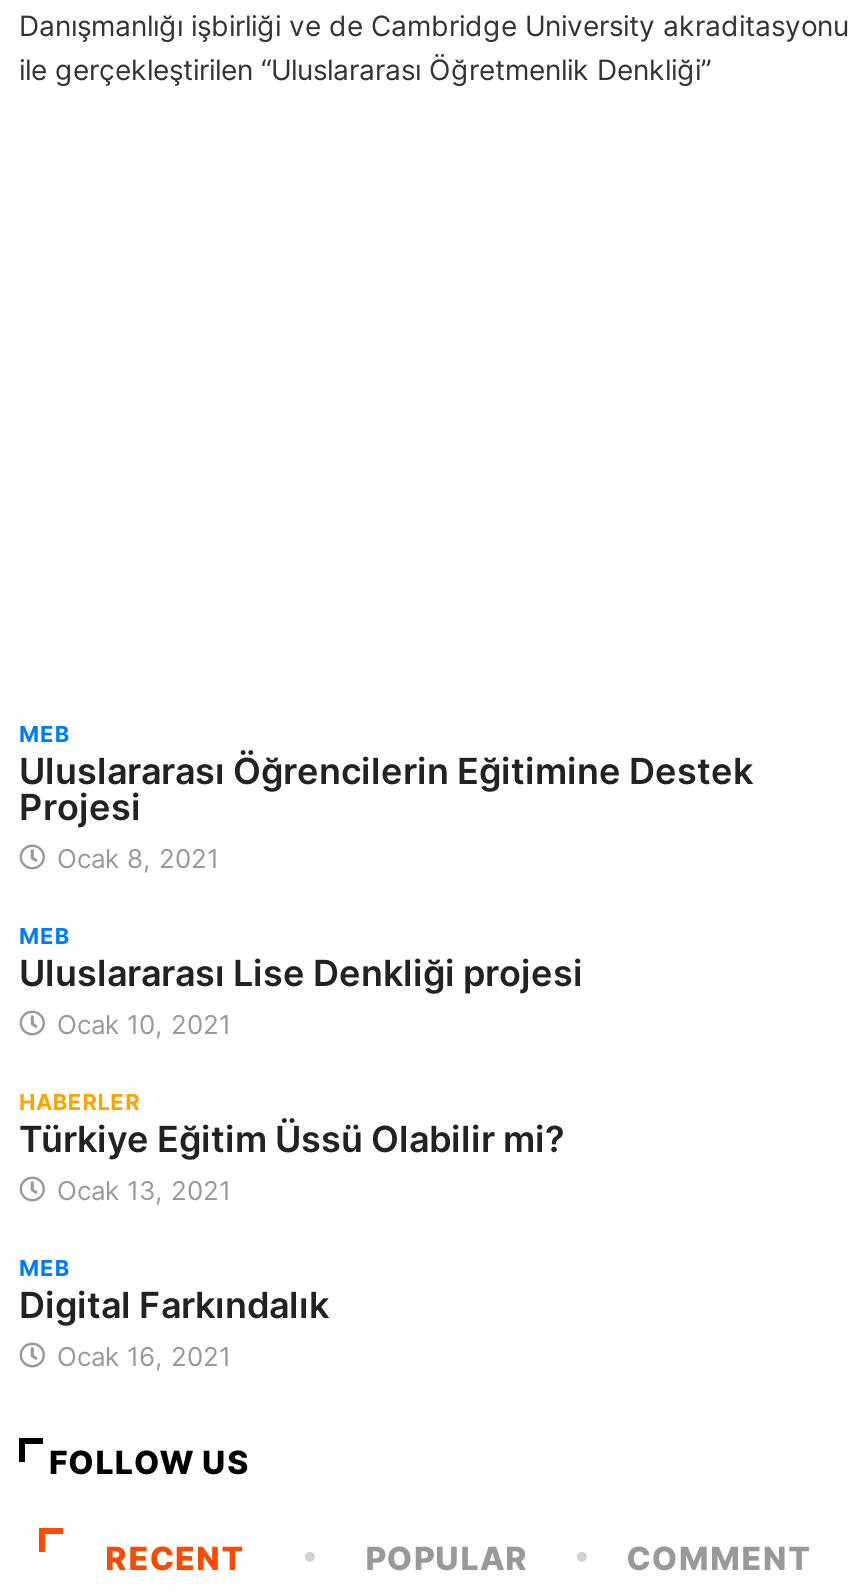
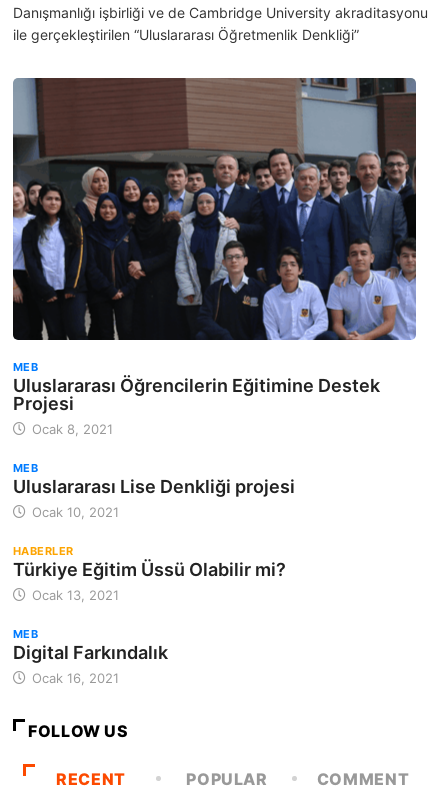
none -> [12,77,417,341] [image]

